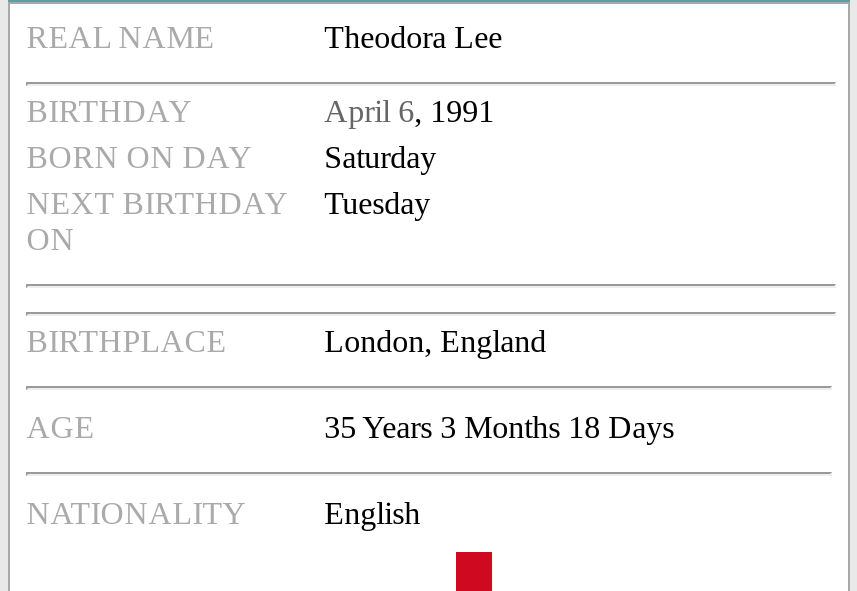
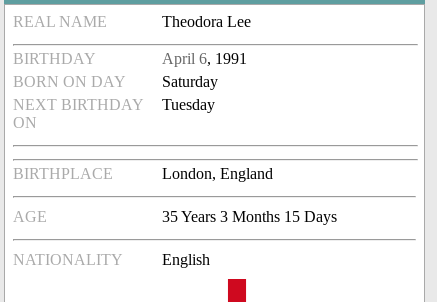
[324,411,674,445] 35 Years 3 Months 18 Days -> [162,208,337,225] 35 Years 3 Months 15 Days

